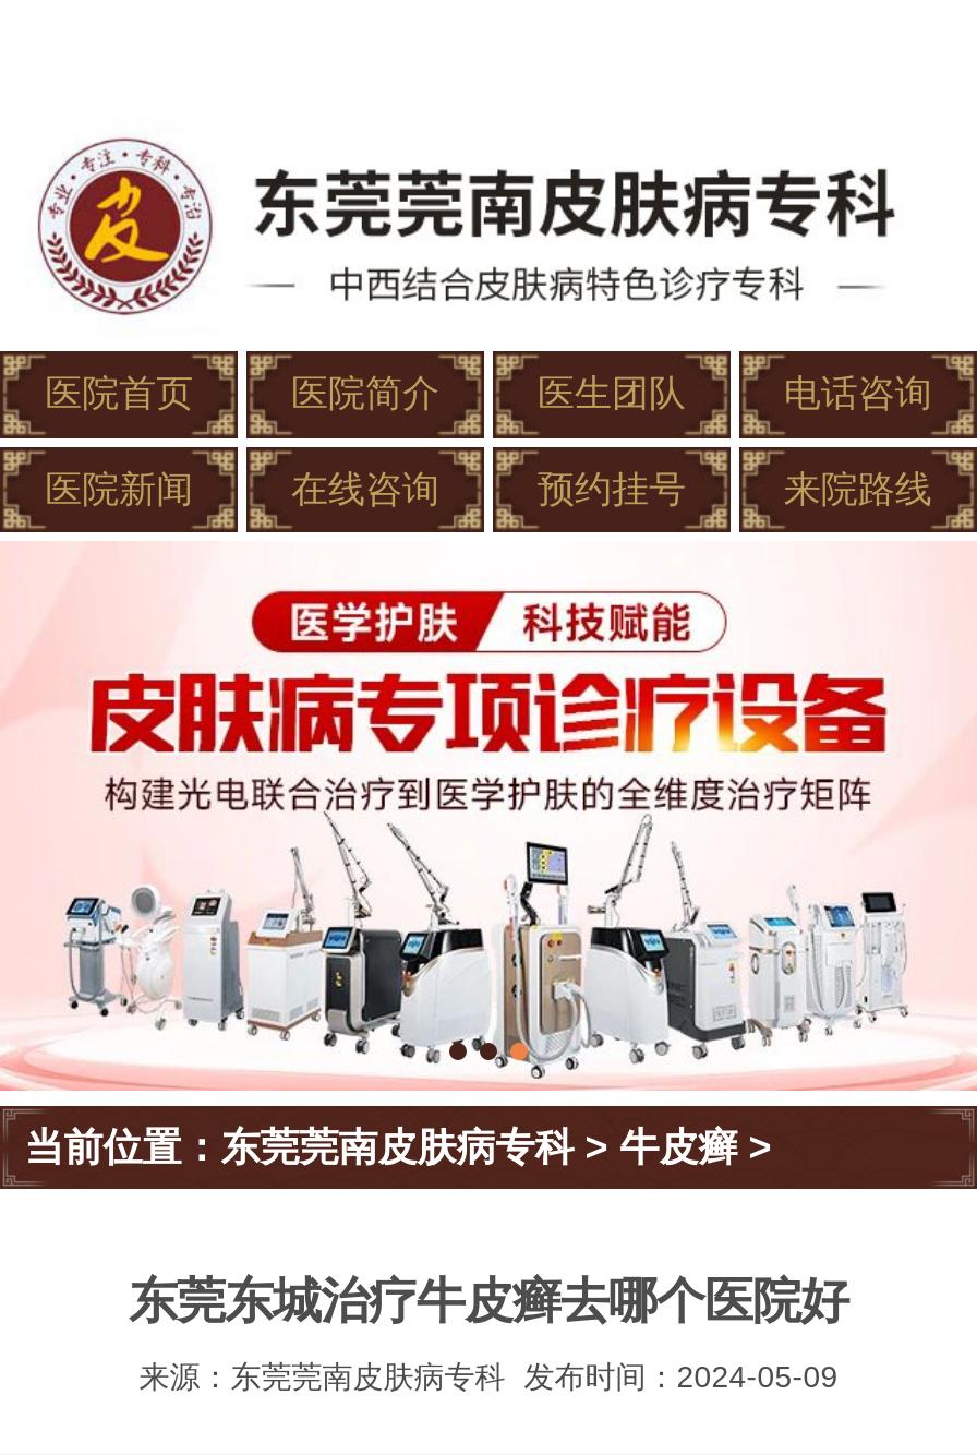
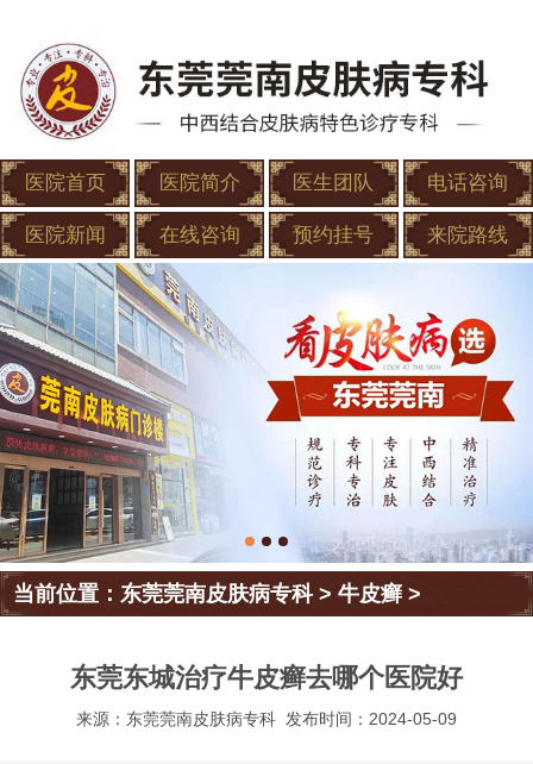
[7,541,970,1091] [image] -> [4,262,529,564] [image]

